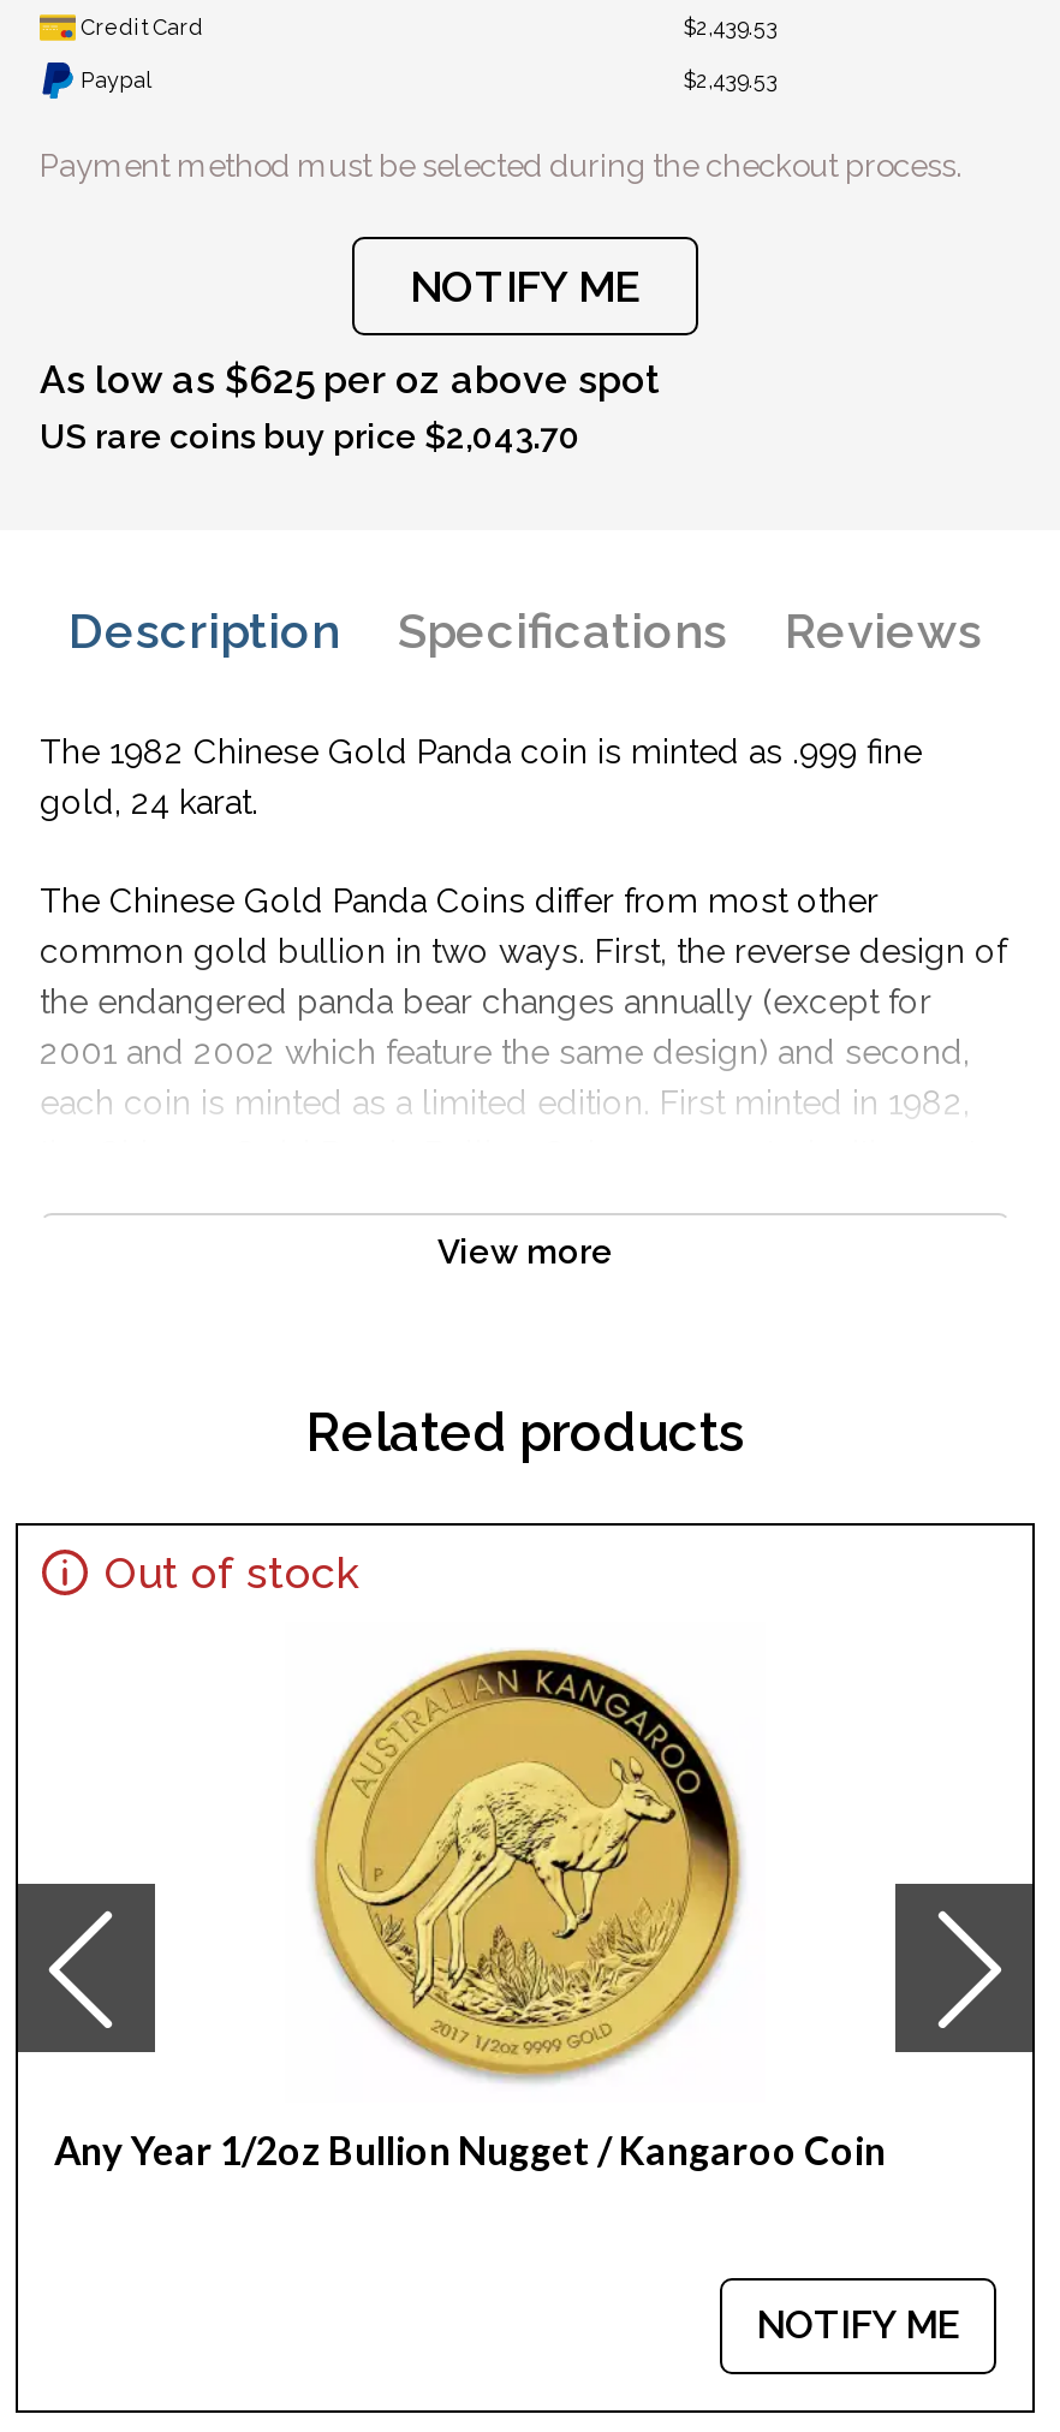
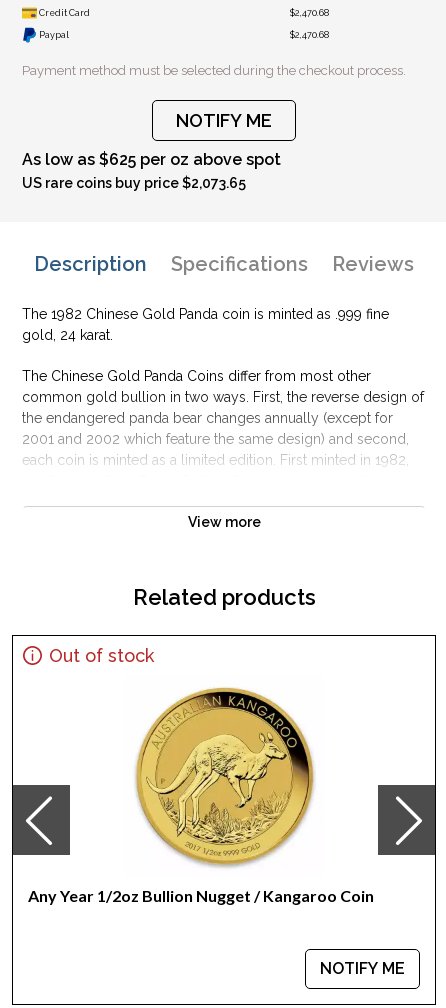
[684,16,778,40] $2,439.53 -> [290,8,329,18] $2,470.68
[684,69,778,93] $2,439.53 -> [290,30,329,40] $2,470.68
[40,417,580,456] US rare coins buy price $2,043.70 -> [22,175,246,191] US rare coins buy price $2,073.65

